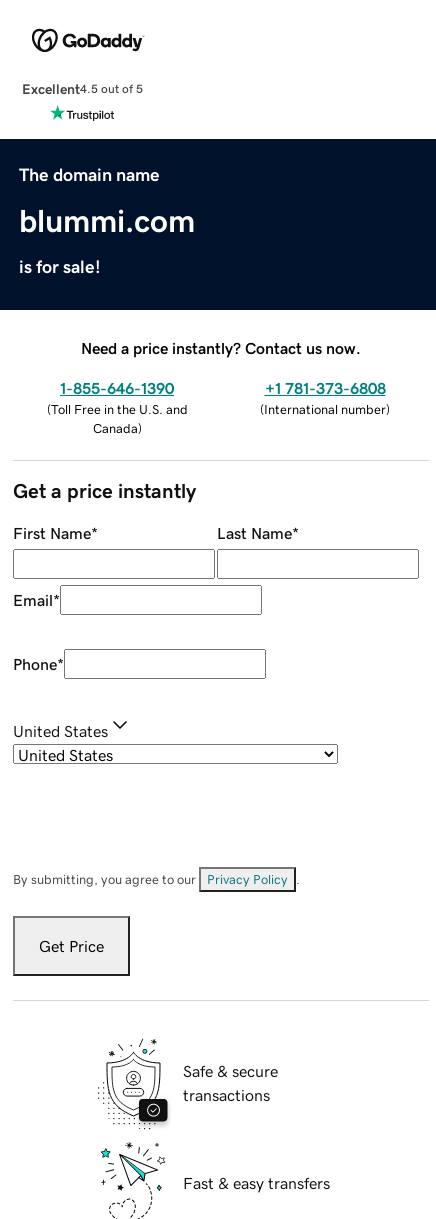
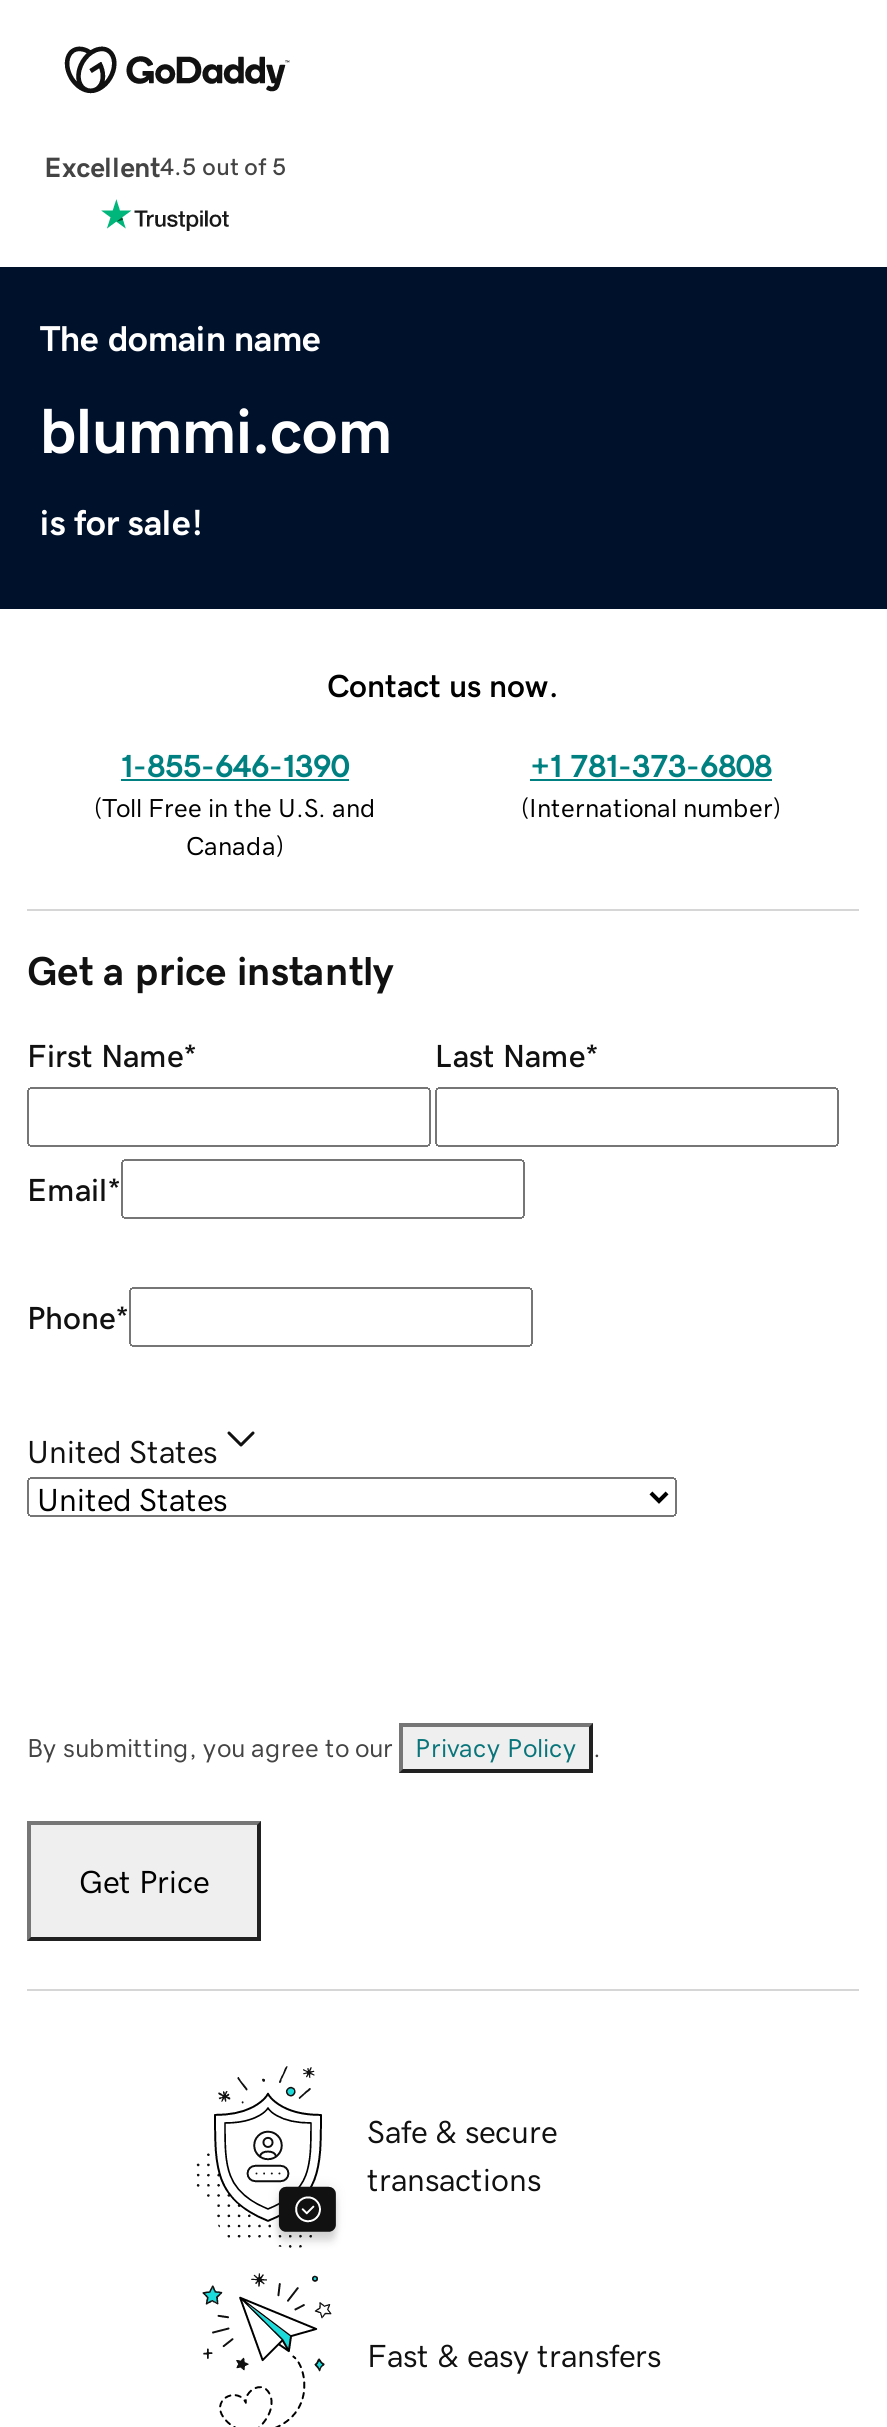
[81,340,361,356] Need a price instantly? Contact us now. -> [327,668,559,700] Contact us now.

